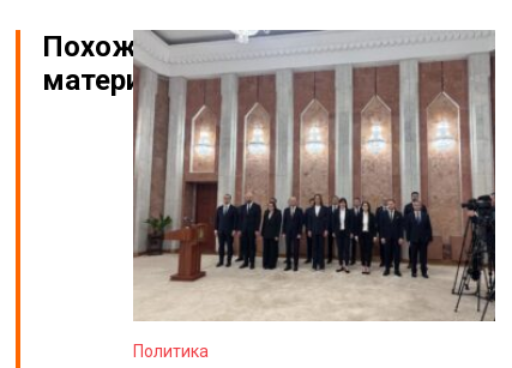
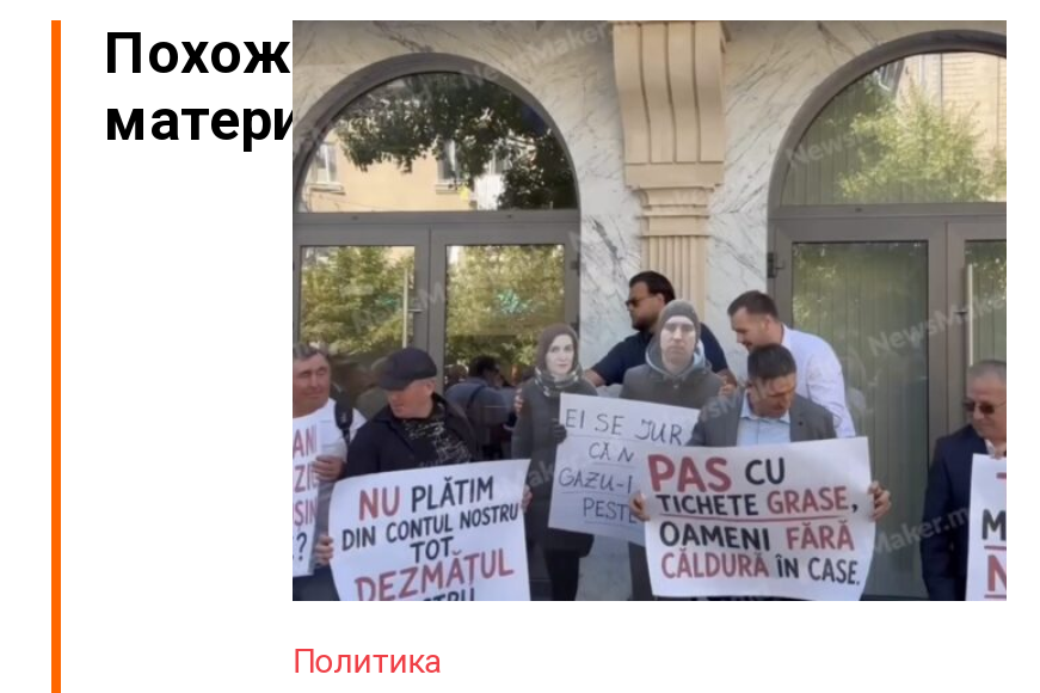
[132,30,496,321] [image] -> [285,18,1009,603] [image]

